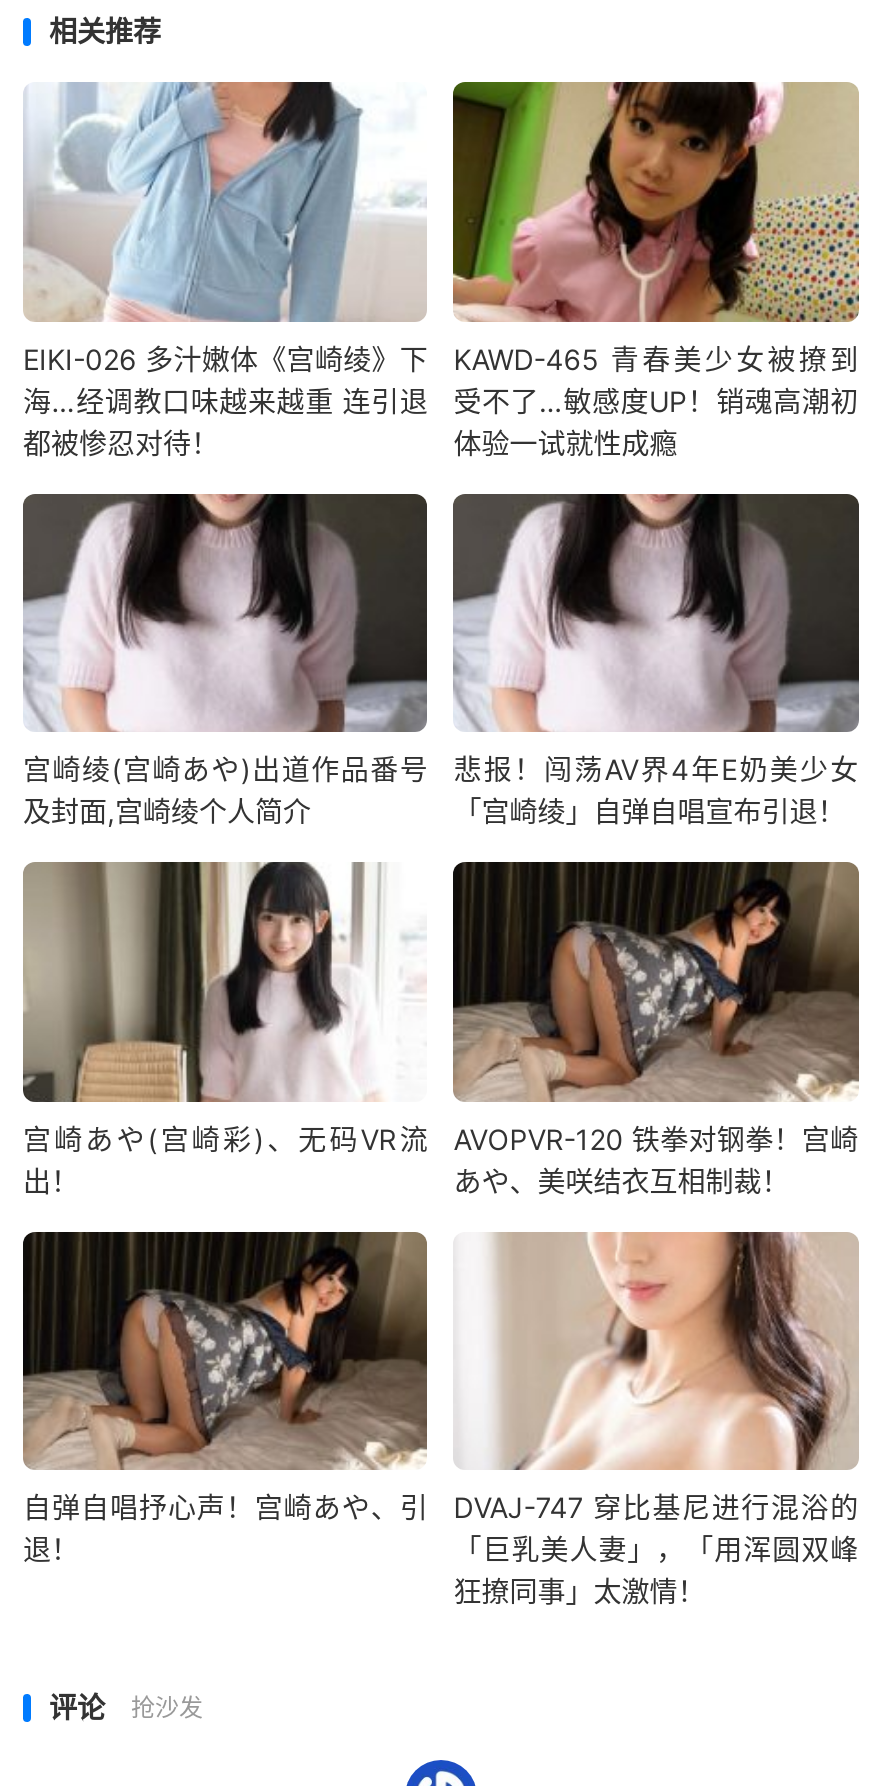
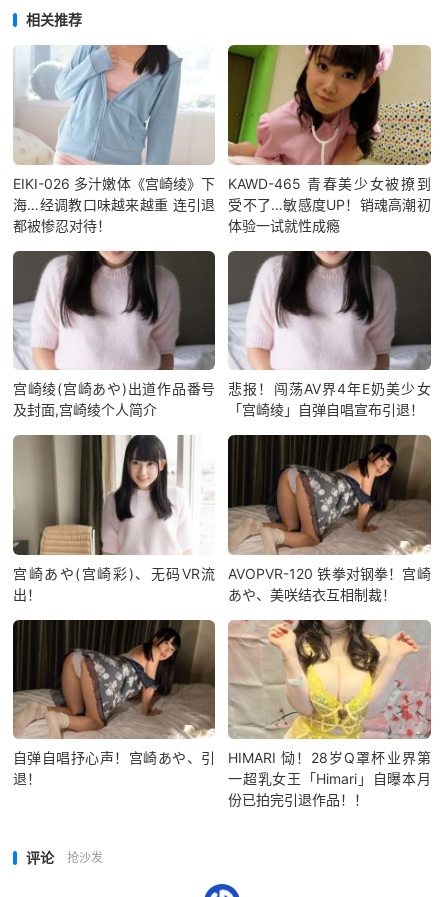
[453,1230,858,1608] [image] | DVAJ-747 穿比基尼进行混浴的 | 「巨乳美人妻」，「用浑圆双峰 | 狂撩同事」太激情！ -> [228,619,431,808] [image] | HIMARI 恸！28岁Q罩杯业界第 | 一超乳女王「Himari」自曝本月 | 份已拍完引退作品！！

